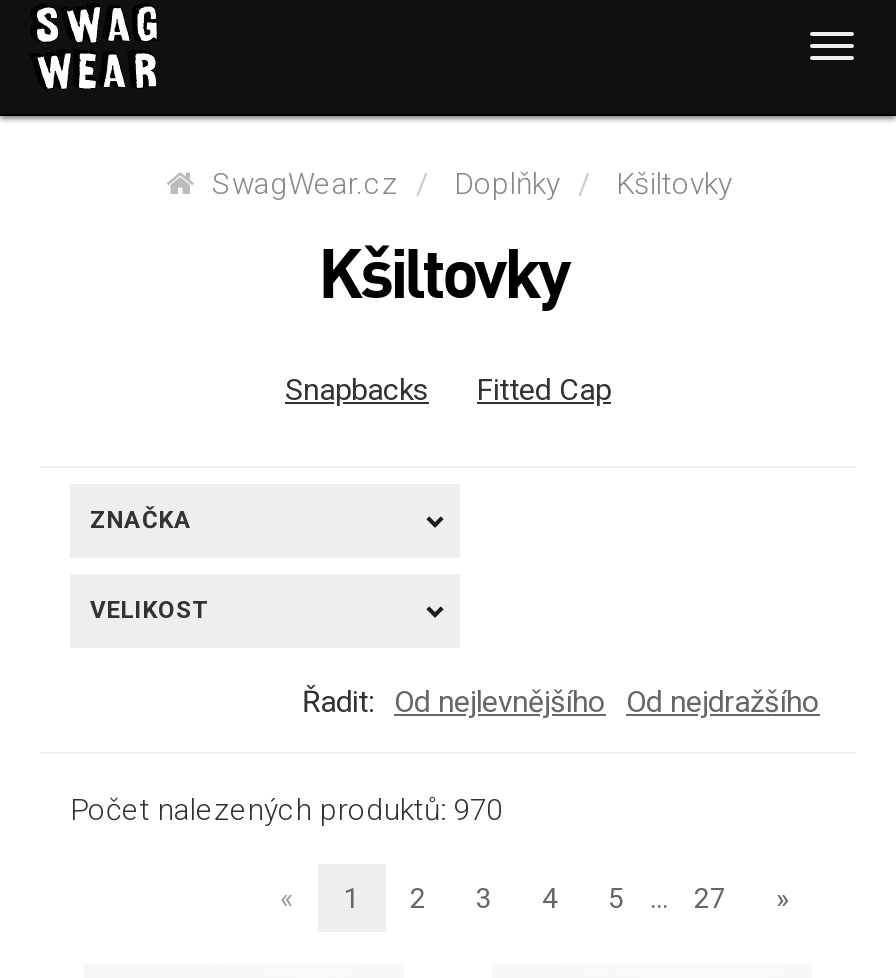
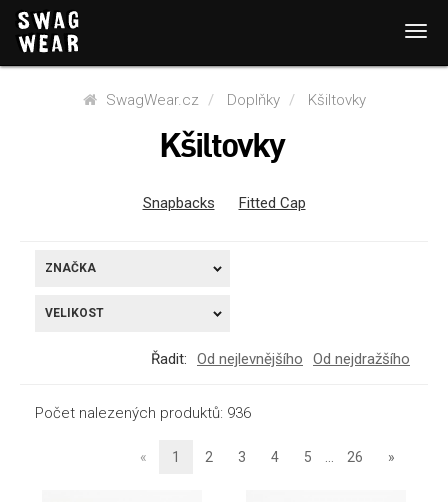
[70,792,502,828] Počet nalezených produktů: 970 -> [35,404,251,422] Počet nalezených produktů: 936
[694,882,726,914] 27 -> [347,449,363,465] 26

